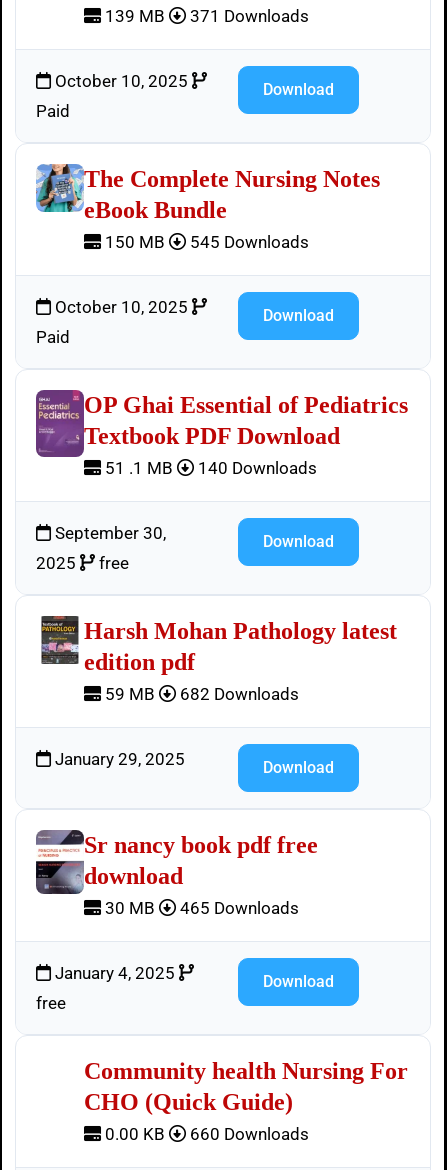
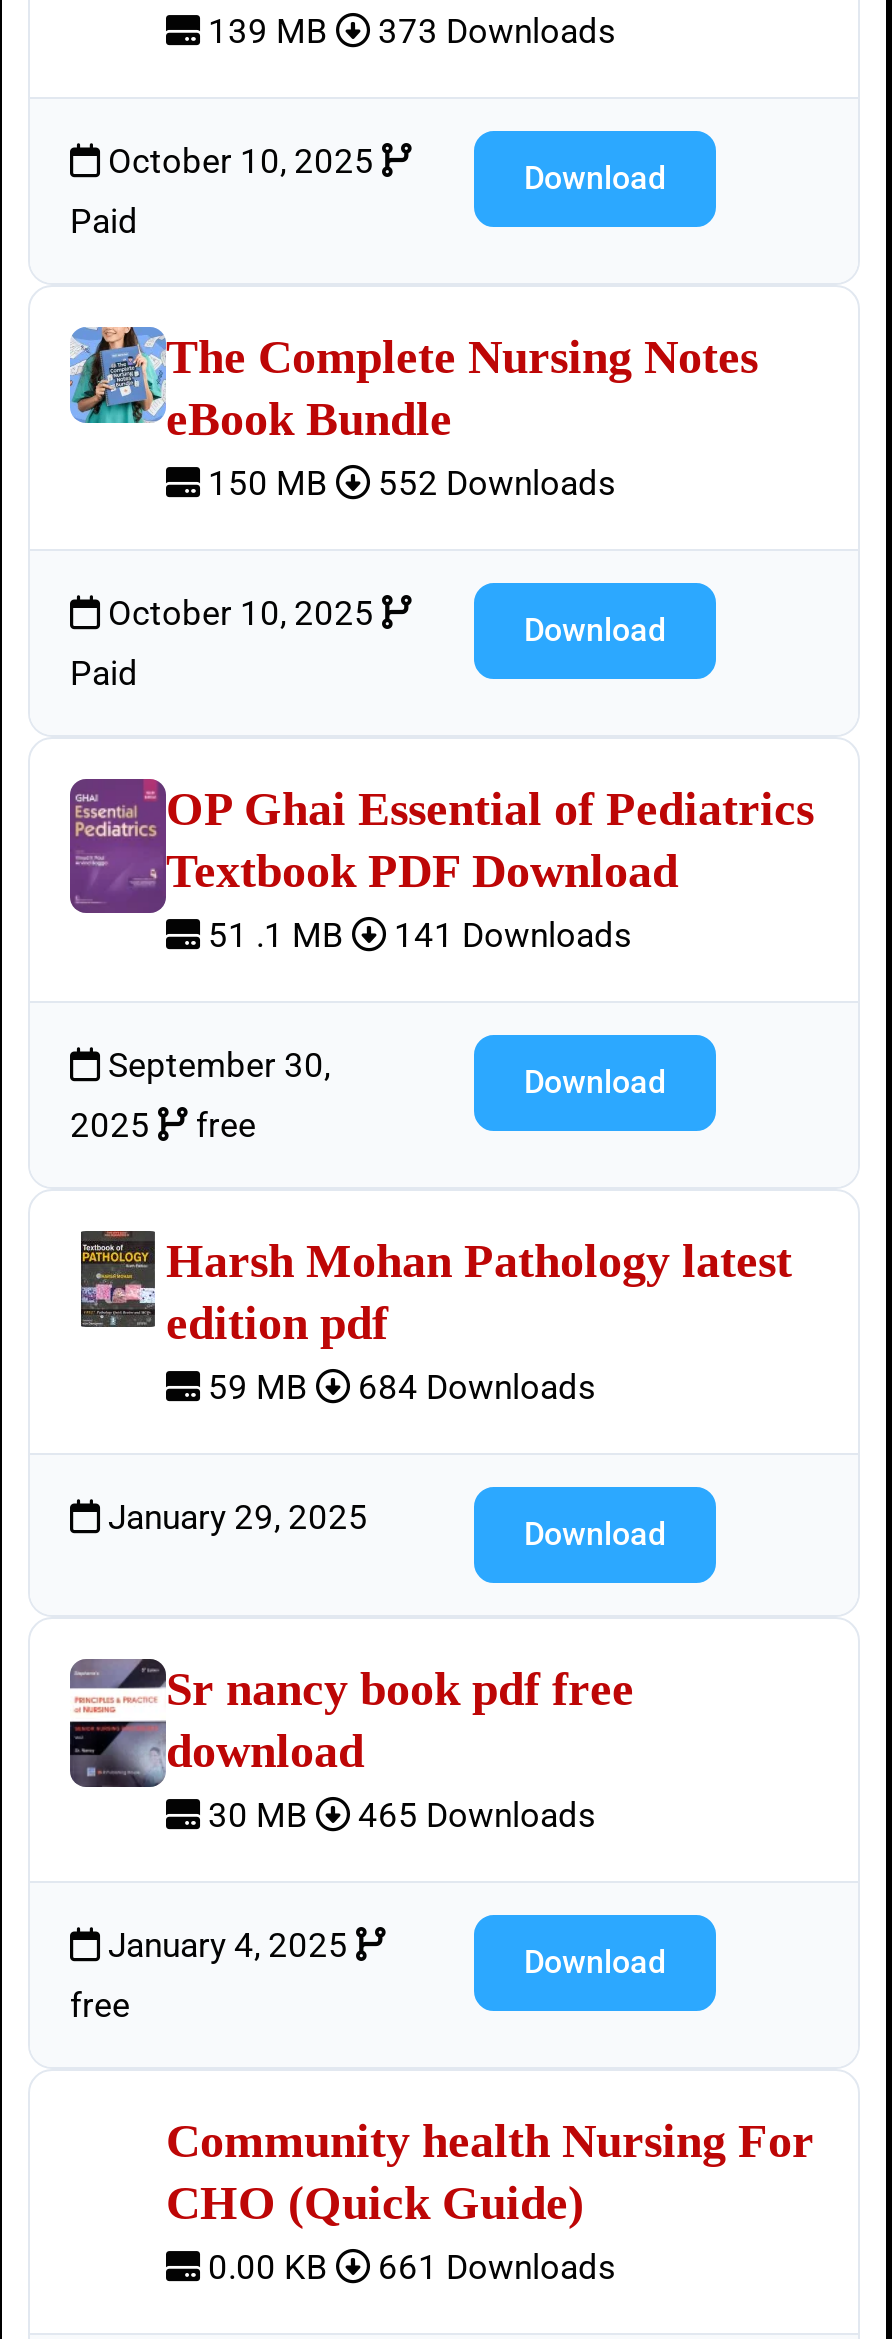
[101,5,309,25] 139 MB 371 Downloads -> [200,10,616,50] 139 MB 373 Downloads
[101,231,309,251] 150 MB 545 Downloads -> [200,462,616,502] 150 MB 552 Downloads
[101,457,317,477] 51 .1 MB 140 Downloads -> [200,914,632,954] 51 .1 MB 141 Downloads
[101,683,299,703] 59 MB 682 Downloads -> [200,1366,596,1406] 59 MB 684 Downloads
[101,1123,309,1143] 0.00 KB 660 Downloads -> [200,2246,616,2286] 0.00 KB 661 Downloads

